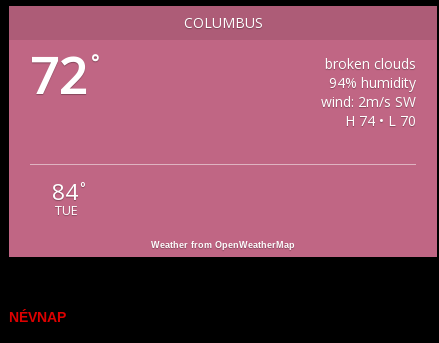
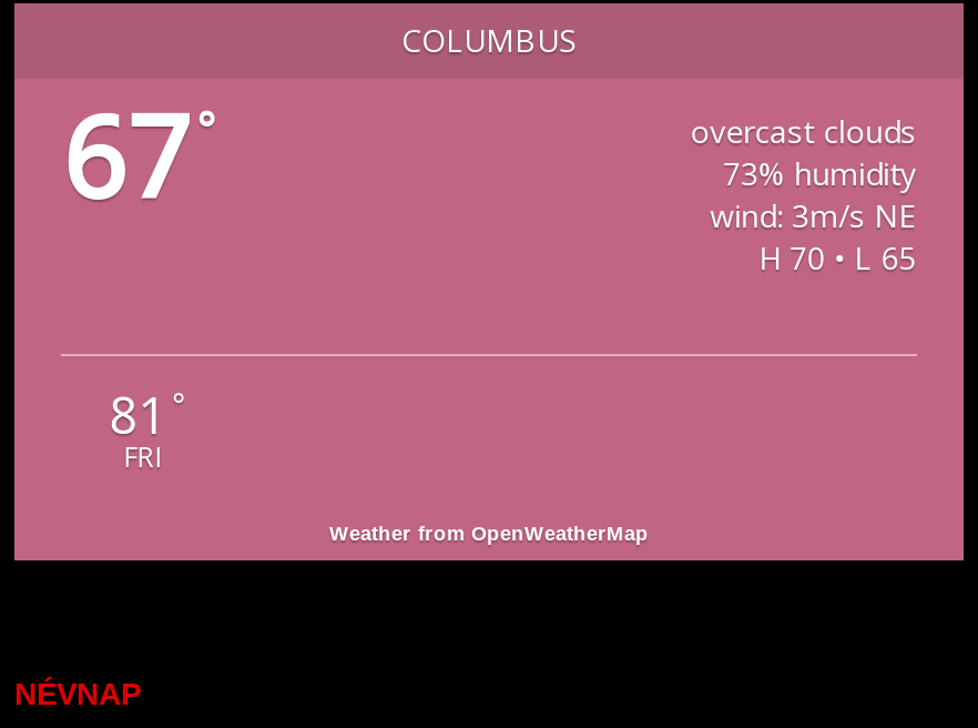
[30,41,416,130] 72 ° | broken clouds | 94% humidity | wind: 2m/s SW | H 74 • L 70 -> [62,80,916,278] 67 ° | overcast clouds | 73% humidity | wind: 3m/s NE | H 70 • L 65
[52,176,86,219] 84 ° | TUE -> [110,380,185,475] 81 ° | FRI

